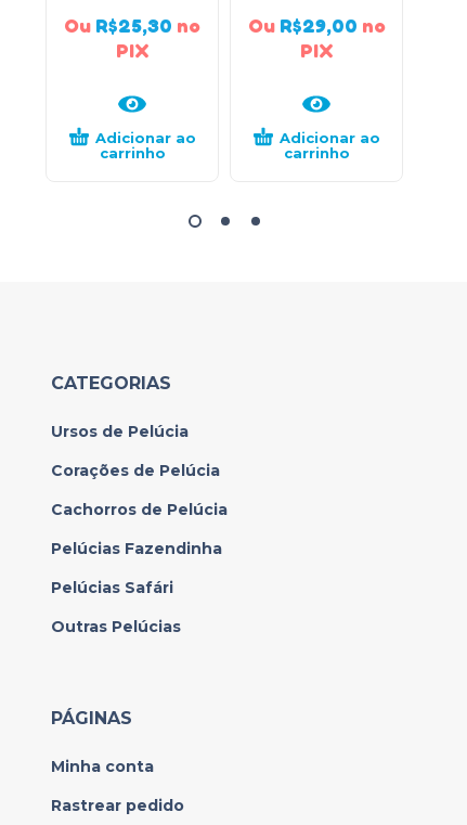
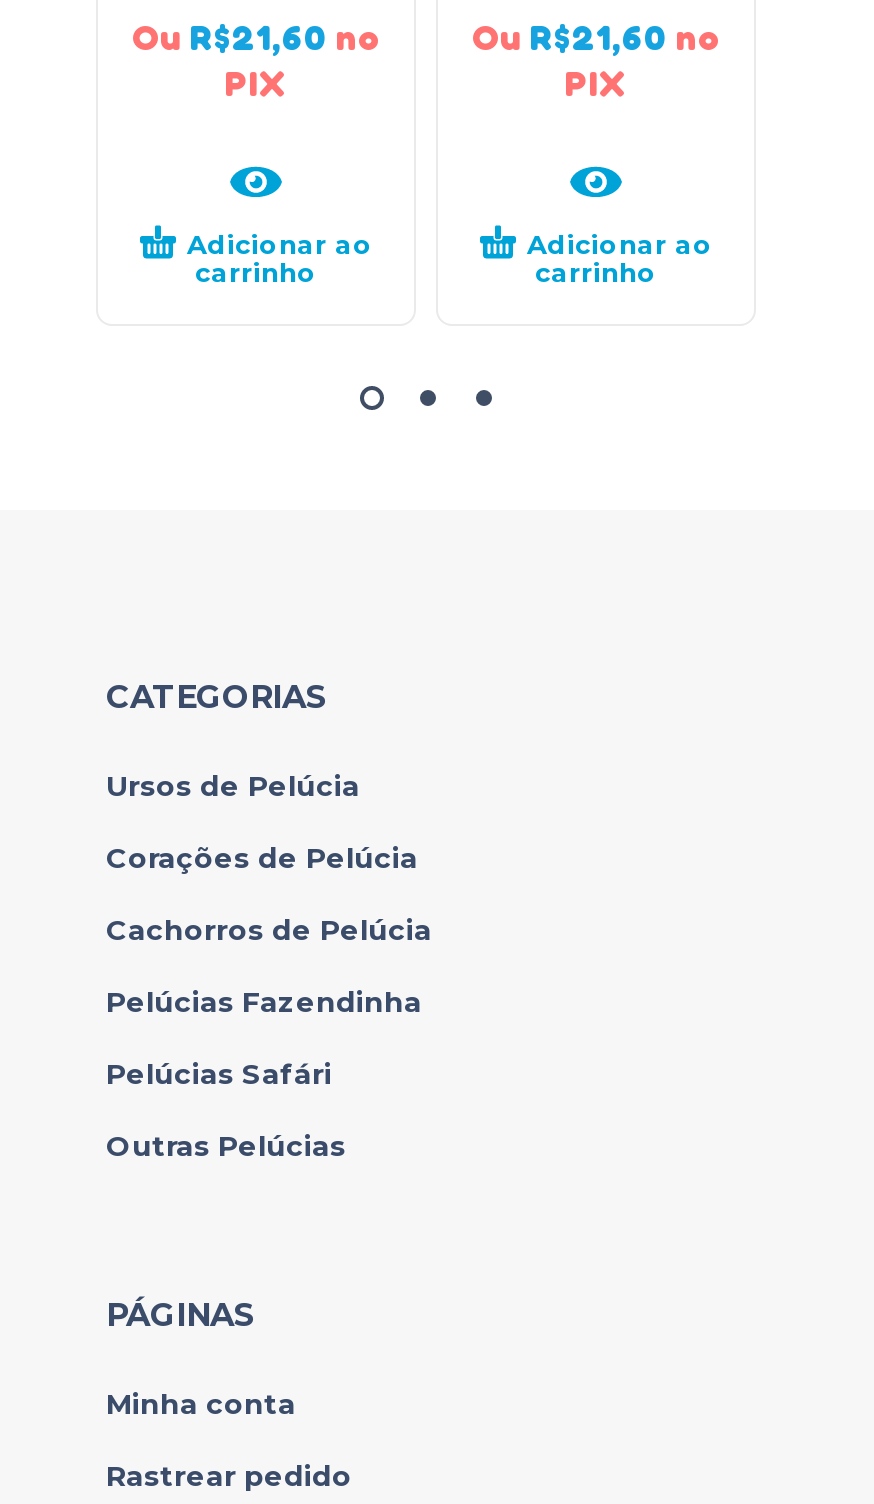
[64,13,200,37] Ou R$25,30 no -> [132,13,380,57] Ou R$21,60 no
[248,13,385,37] Ou R$29,00 no -> [472,13,720,57] Ou R$21,60 no

